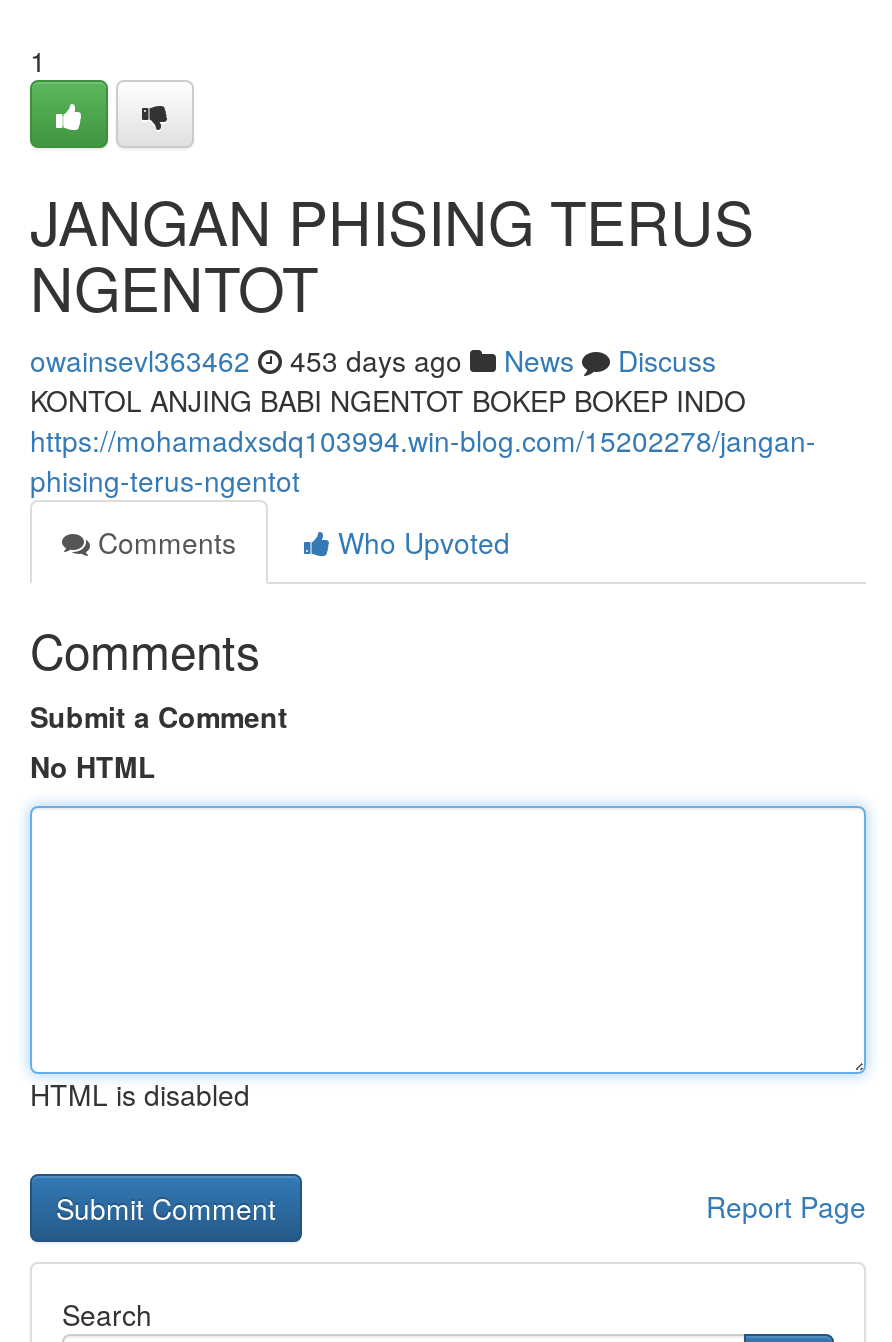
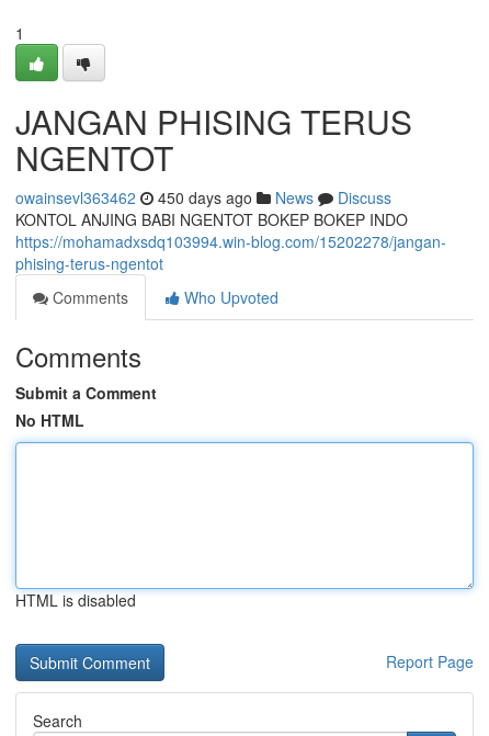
[30,340,716,380] owainsevl363462 453 days ago News Discuss -> [15,186,391,208] owainsevl363462 450 days ago News Discuss

